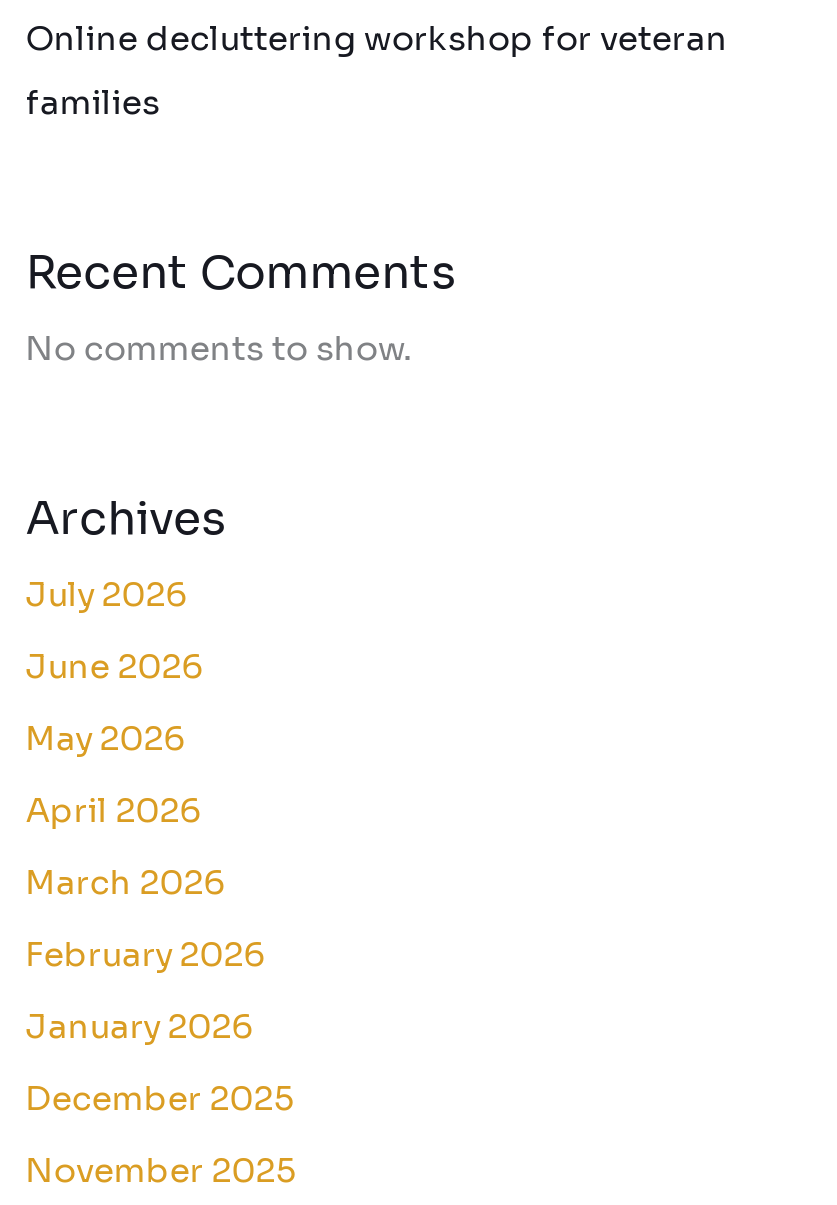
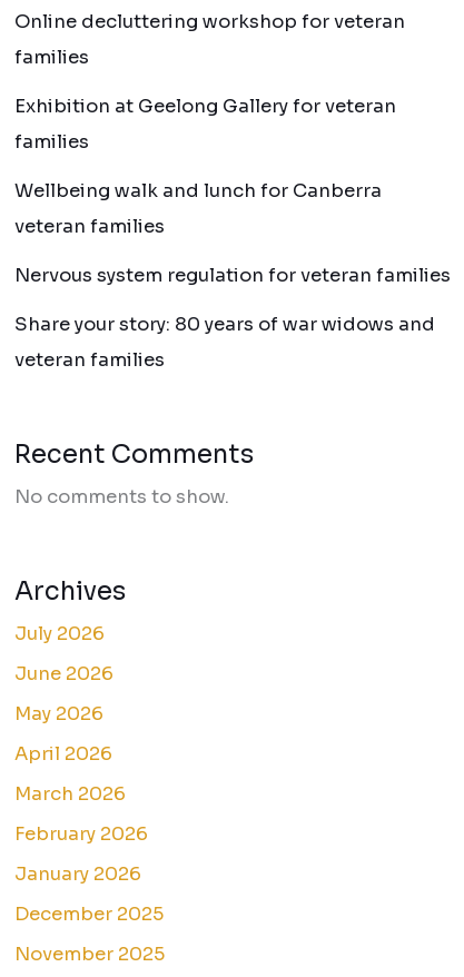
none -> [15,94,451,371] Exhibition at Geelong Gallery for veteran | families | Wellbeing walk and lunch for Canberra | veteran families | Nervous system regulation for veteran families | Share your story: 80 years of war widows and | veteran families

